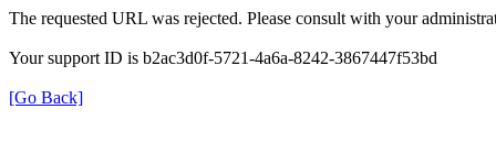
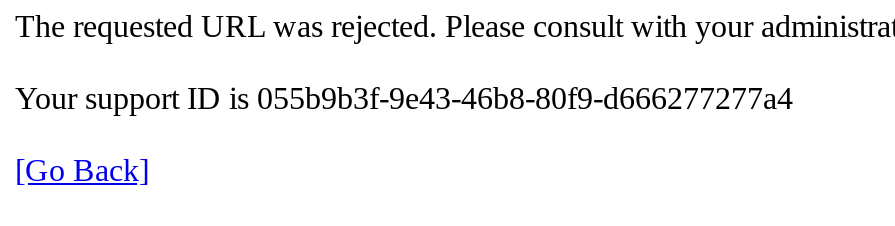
[9,48,437,67] Your support ID is b2ac3d0f-5721-4a6a-8242-3867447f53bd -> [15,81,793,115] Your support ID is 055b9b3f-9e43-46b8-80f9-d666277277a4

